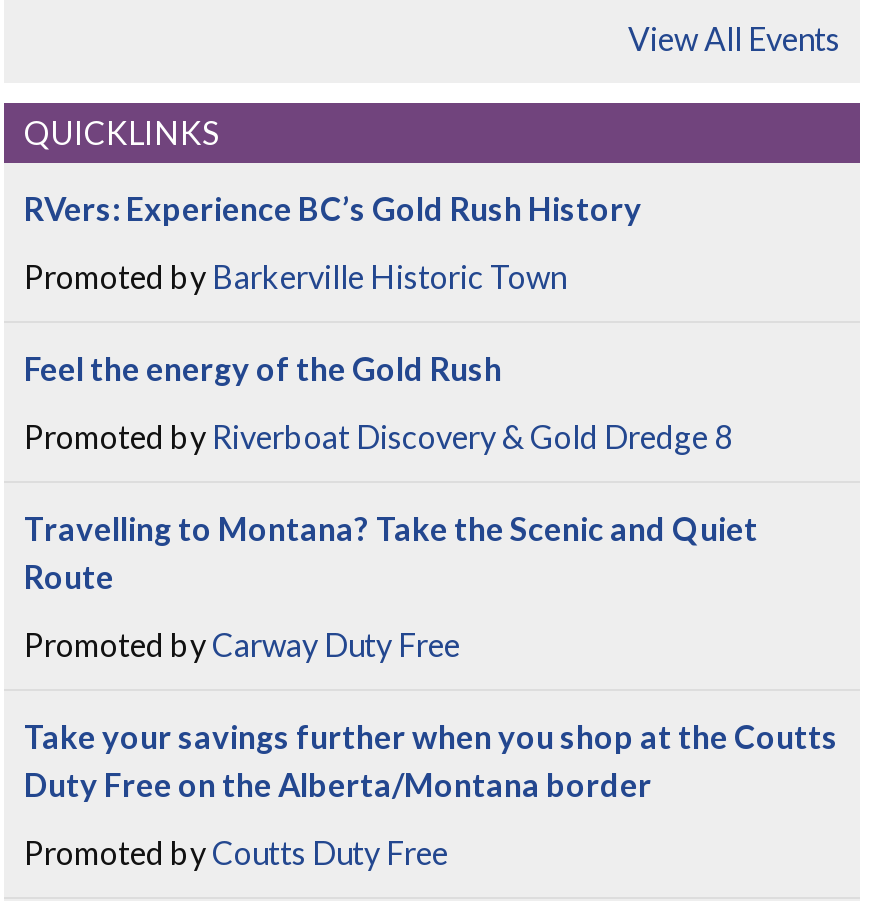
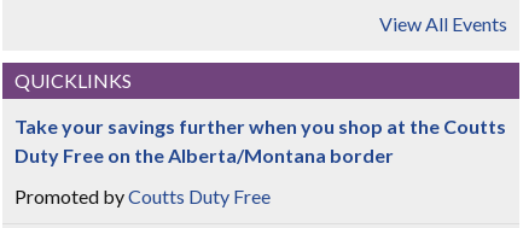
[24,188,758,662] RVers: Experience BC’s Gold Rush History | Promoted by Barkerville Historic Town | Feel the energy of the Gold Rush | Promoted by Riverboat Discovery & Gold Dredge 8 | Travelling to Montana? Take the Scenic and Quiet | Route | Promoted by Carway Duty Free -> none

